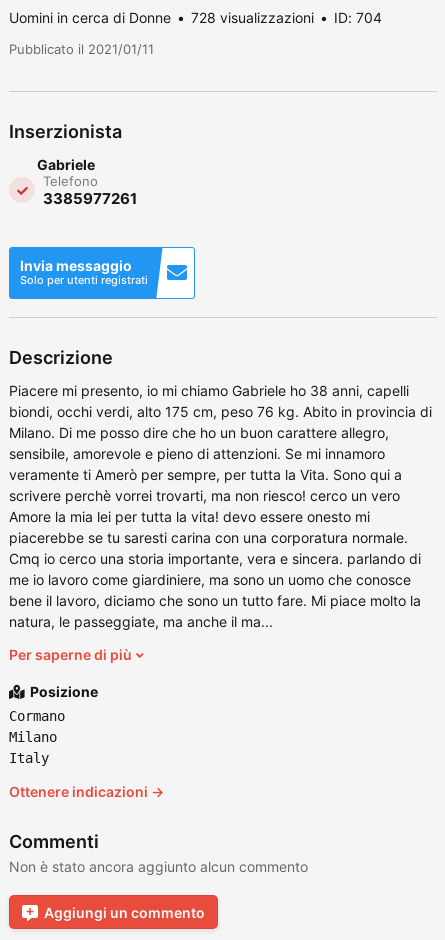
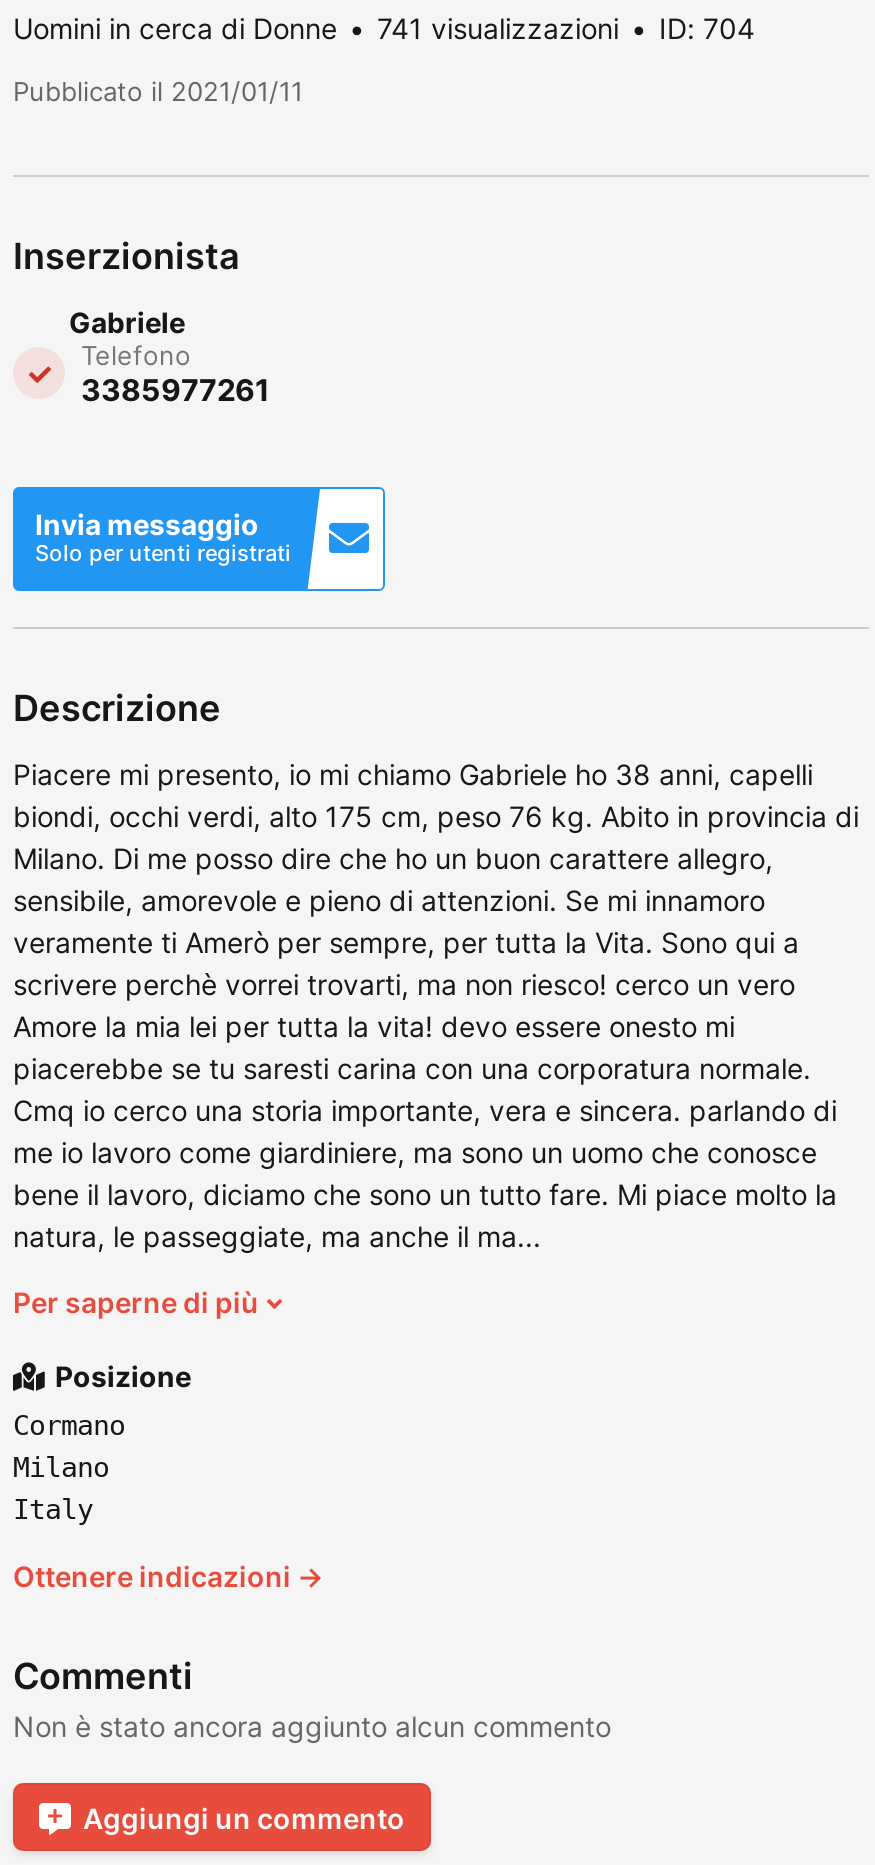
[191,9,314,26] 728 visualizzazioni -> [377,10,619,44] 741 visualizzazioni

